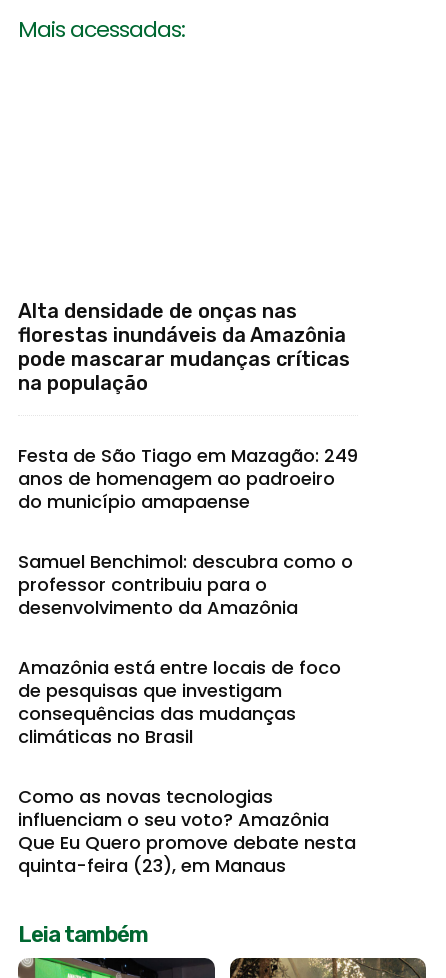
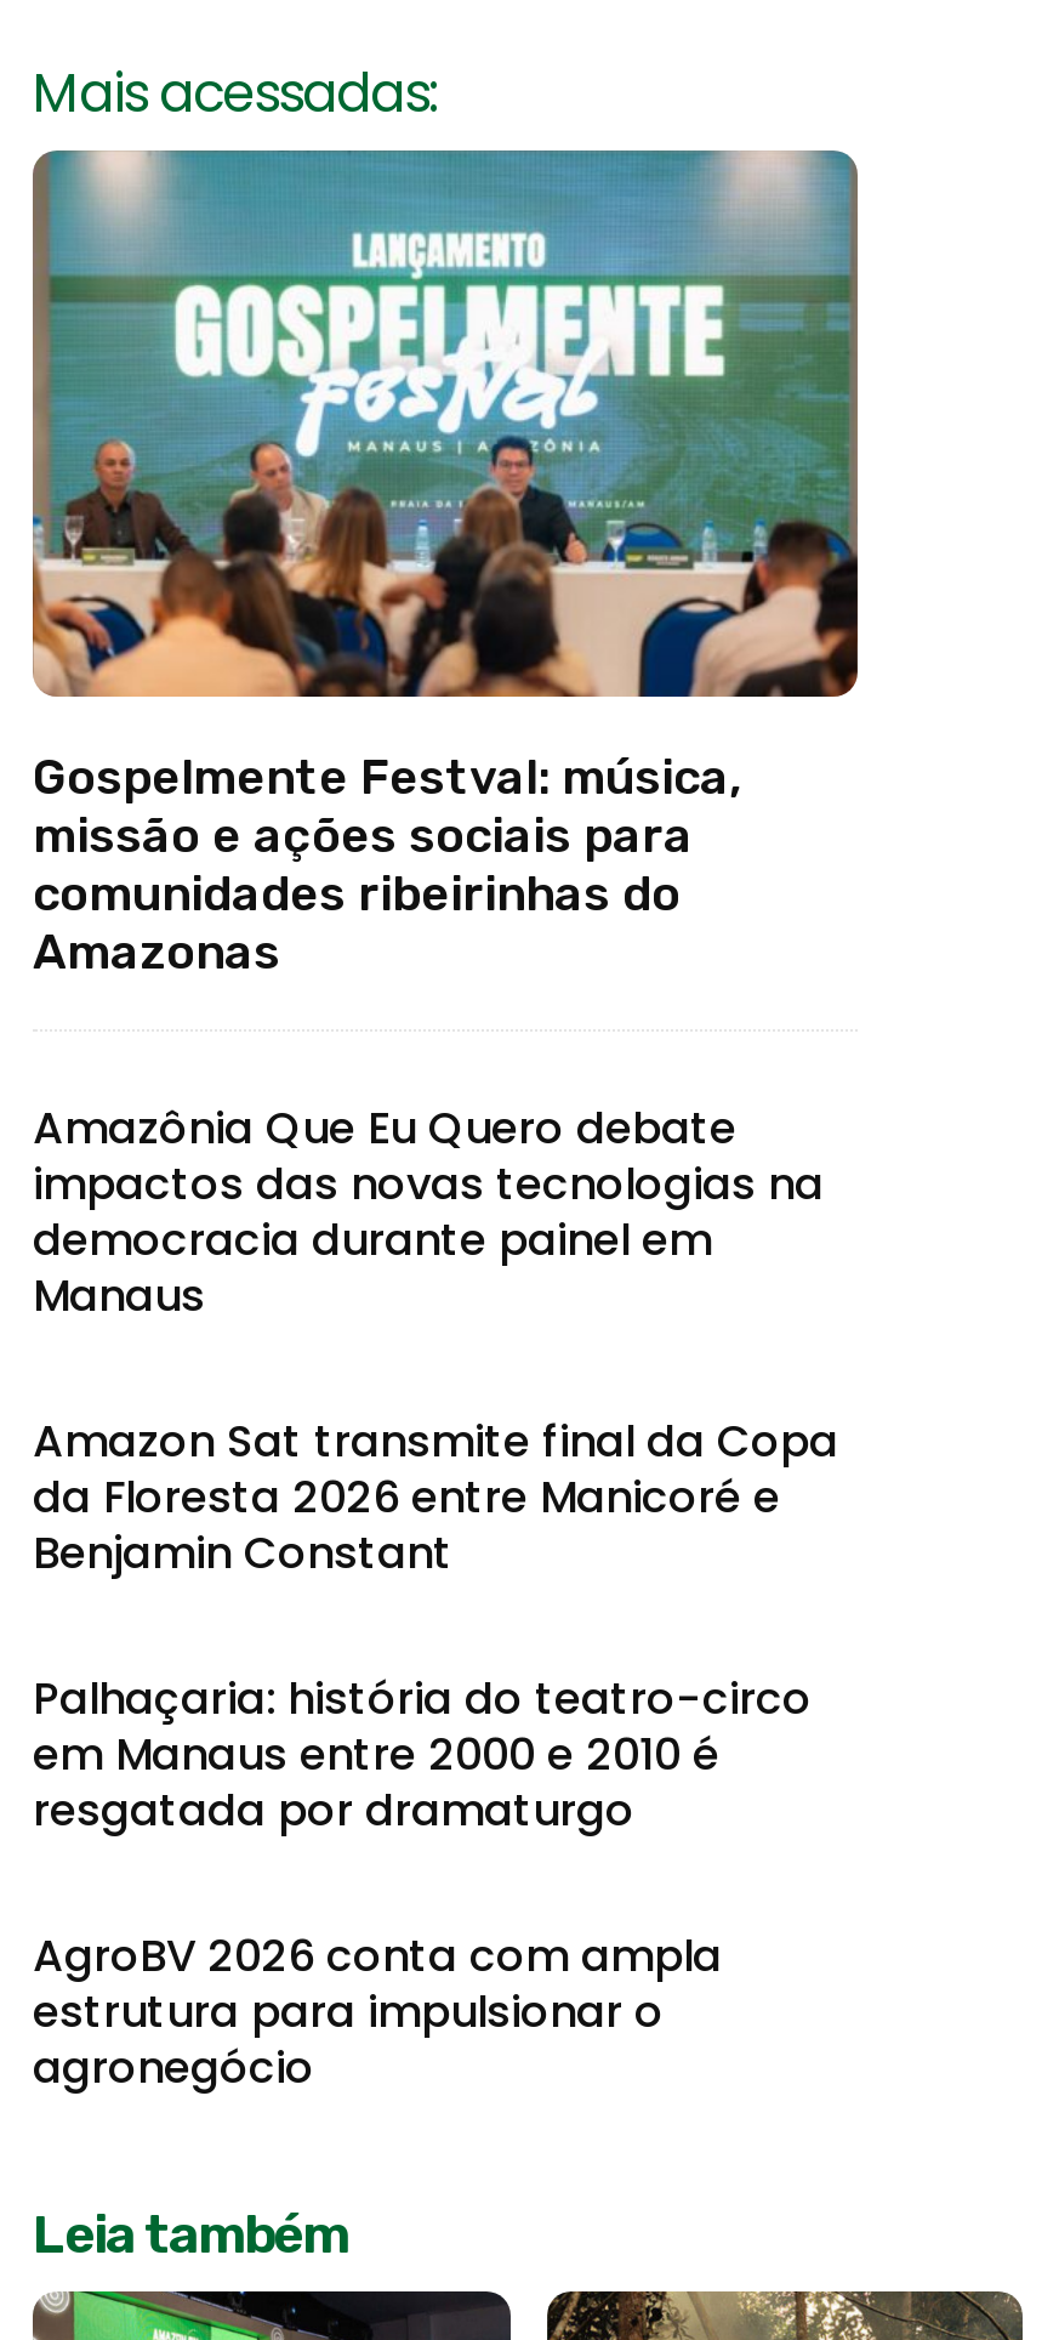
none -> [30,148,860,699] [image]
[18,299,350,395] Alta densidade de onças nas | florestas inundáveis da Amazônia | pode mascarar mudanças críticas | na população -> [33,747,741,980] Gospelmente Festval: música, | missão e ações sociais para | comunidades ribeirinhas do | Amazonas
[18,443,358,514] Festa de São Tiago em Mazagão: 249 | anos de homenagem ao padroeiro | do município amapaense -> [33,1097,824,1325] Amazônia Que Eu Quero debate | impactos das novas tecnologias na | democracia durante painel em | Manaus
[18,549,353,620] Samuel Benchimol: descubra como o | professor contribuiu para o | desenvolvimento da Amazônia -> [33,1410,838,1582] Amazon Sat transmite final da Copa | da Floresta 2026 entre Manicoré e | Benjamin Constant
[18,655,341,749] Amazônia está entre locais de foco | de pesquisas que investigam | consequências das mudanças | climáticas no Brasil -> [33,1667,812,1839] Palhaçaria: história do teatro-circo | em Manaus entre 2000 e 2010 é | resgatada por dramaturgo
[18,784,356,878] Como as novas tecnologias | influenciam o seu voto? Amazônia | Que Eu Quero promove debate nesta | quinta-feira (23), em Manaus -> [33,1924,722,2097] AgroBV 2026 conta com ampla | estrutura para impulsionar o | agronegócio

